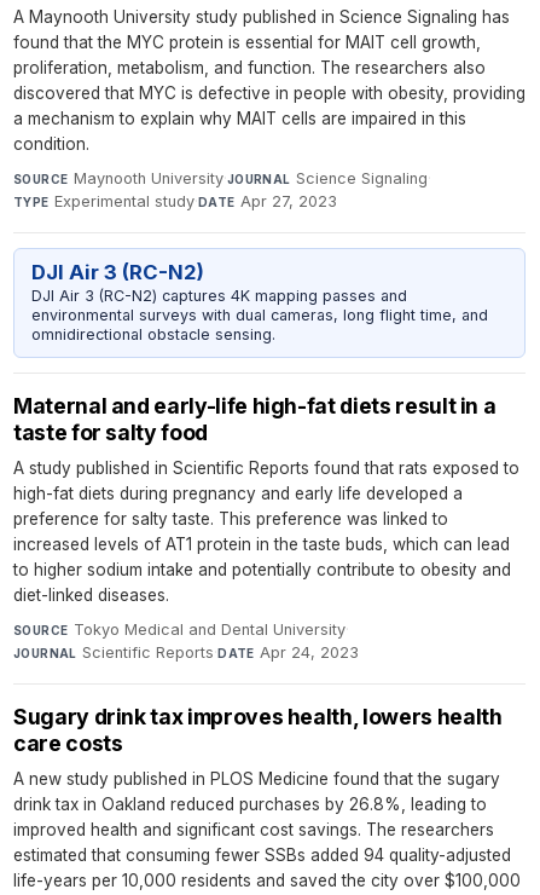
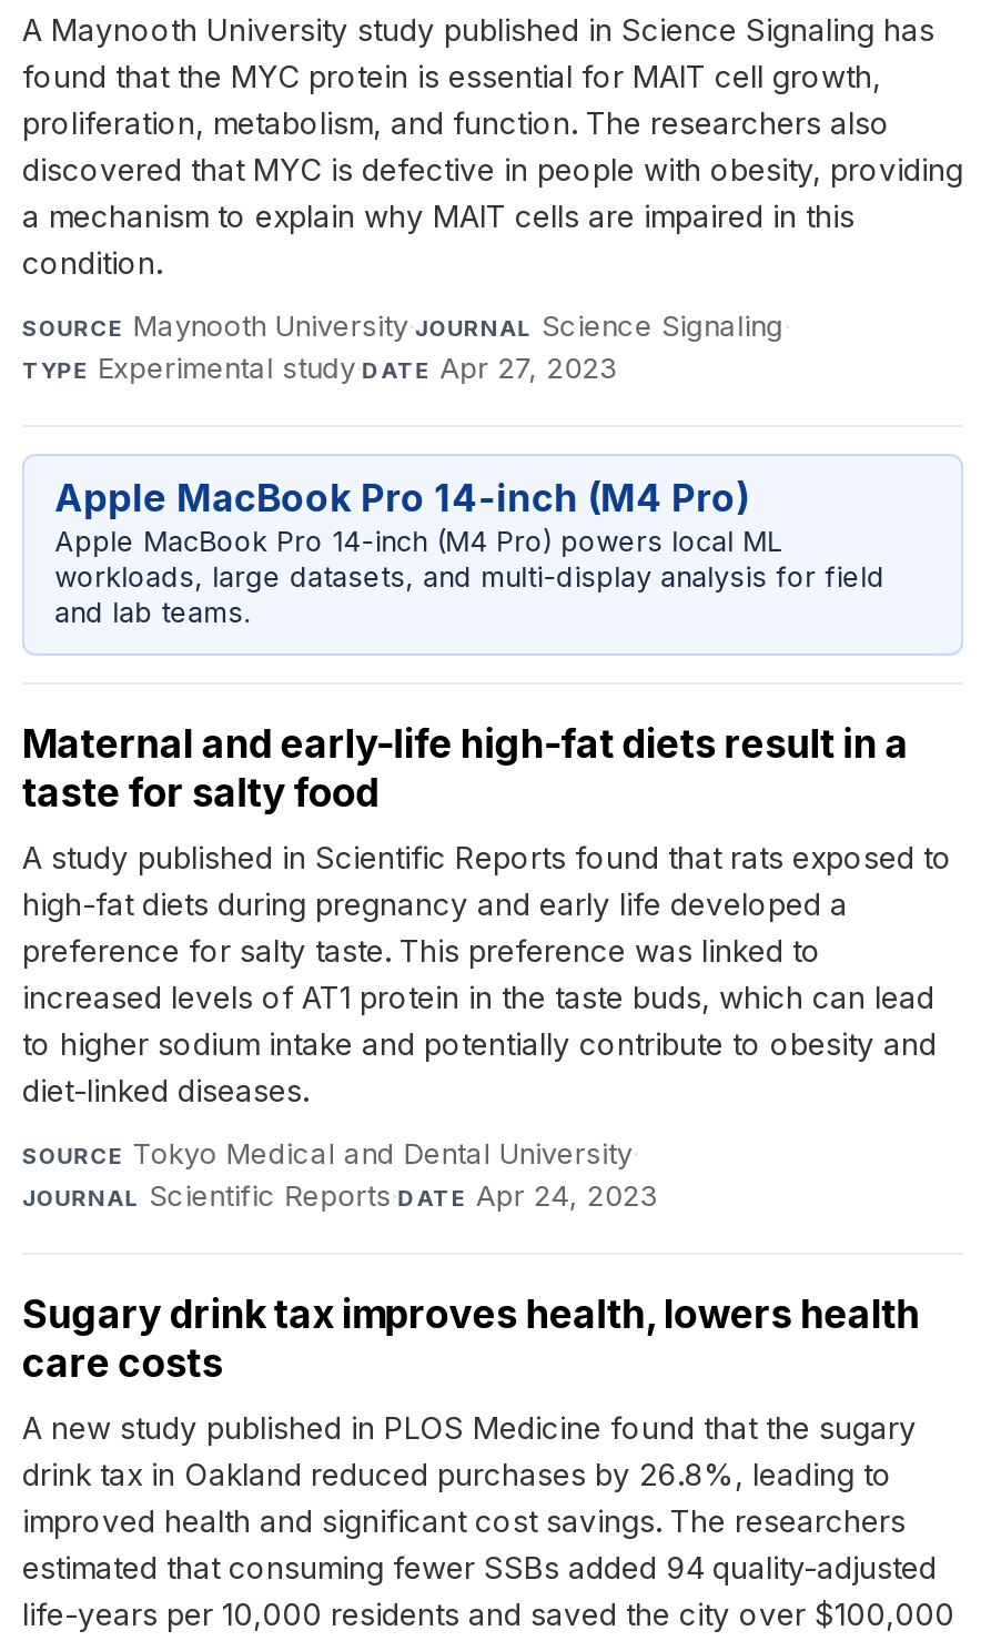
[31,260,488,344] DJI Air 3 (RC-N2) | DJI Air 3 (RC-N2) captures 4K mapping passes and | environmental surveys with dual cameras, long flight time, and | omnidirectional obstacle sensing. -> [55,476,885,630] Apple MacBook Pro 14-inch (M4 Pro) | Apple MacBook Pro 14-inch (M4 Pro) powers local ML | workloads, large datasets, and multi-display analysis for field | and lab teams.

